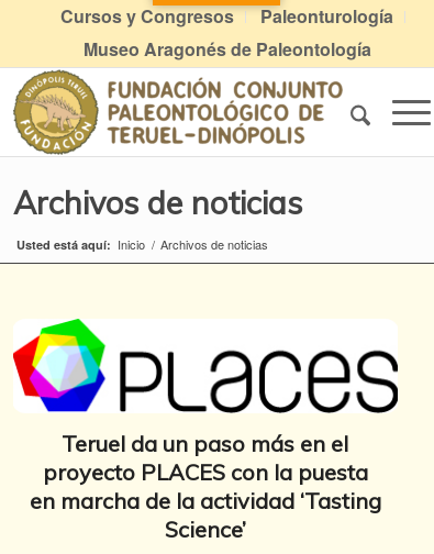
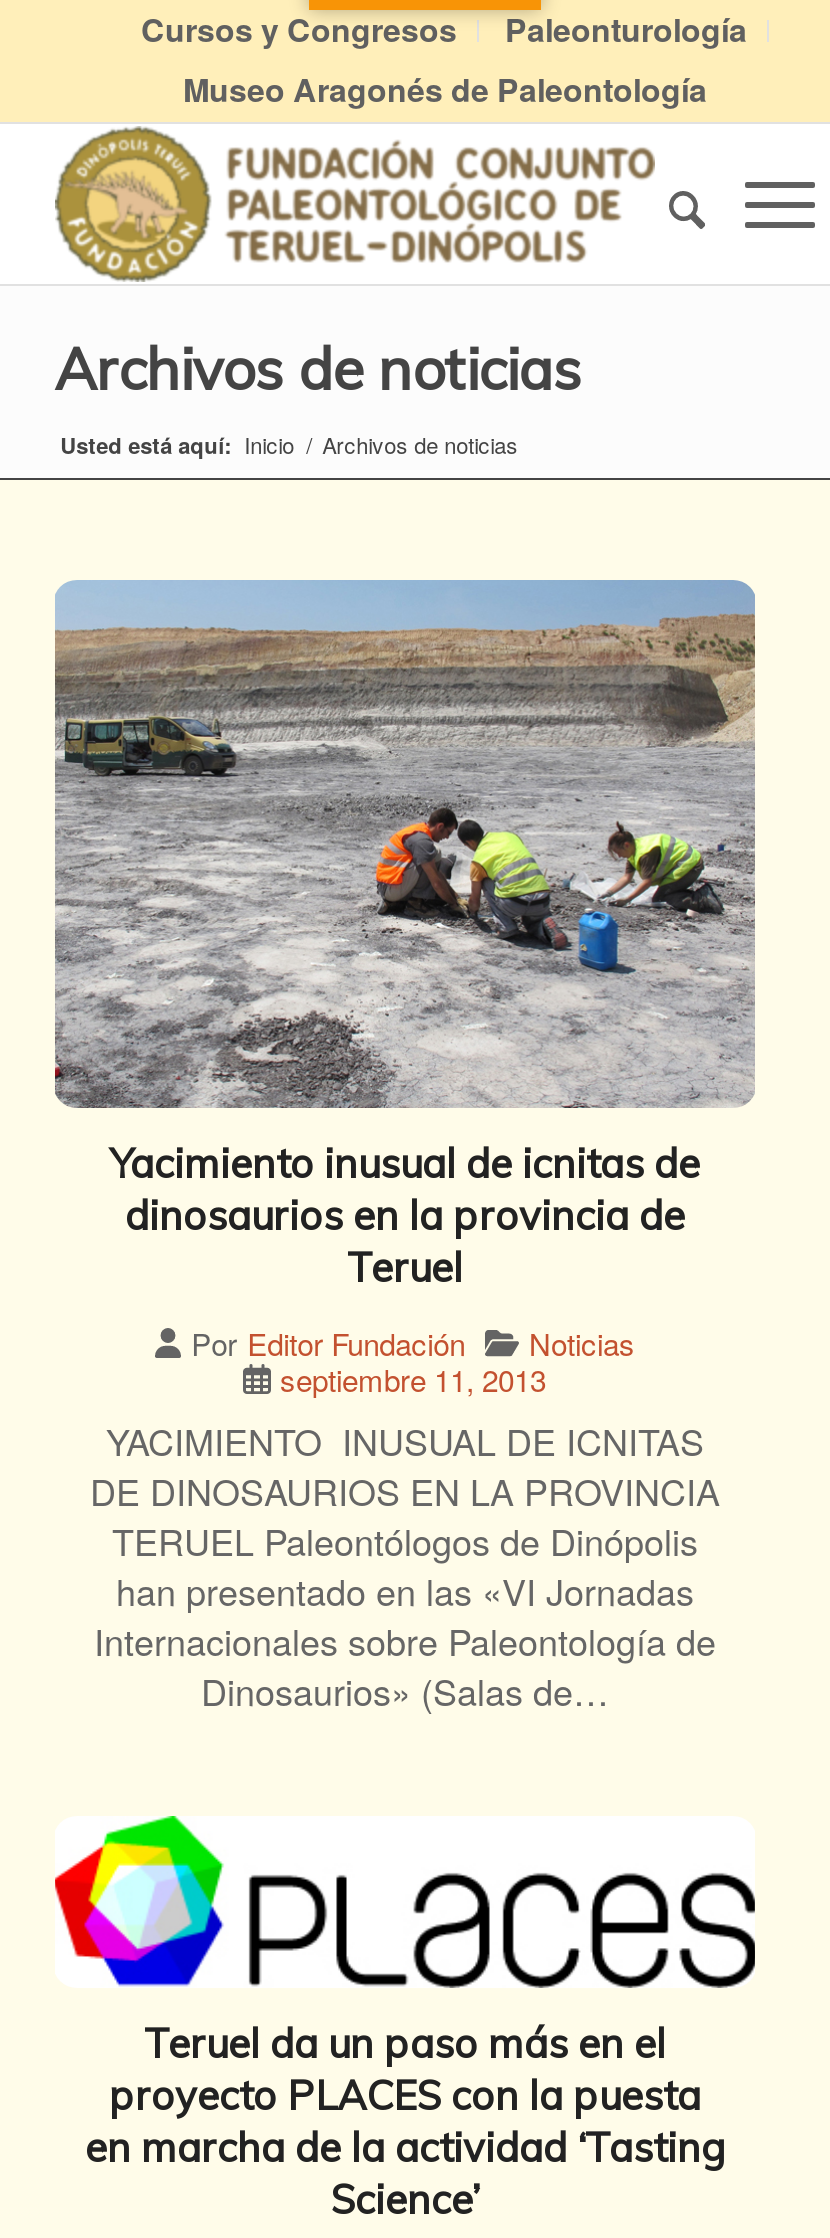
none -> [53,578,757,1715] [image] | Yacimiento inusual de icnitas de | dinosaurios en la provincia de | Teruel | Por Editor Fundación | Noticias | septiembre 11, 2013 | YACIMIENTO INUSUAL DE ICNITAS | DE DINOSAURIOS EN LA PROVINCIA | TERUEL Paleontólogos de Dinópolis | han presentado en las «VI Jornadas | Internacionales sobre Paleontología de | Dinosaurios» (Salas de…

